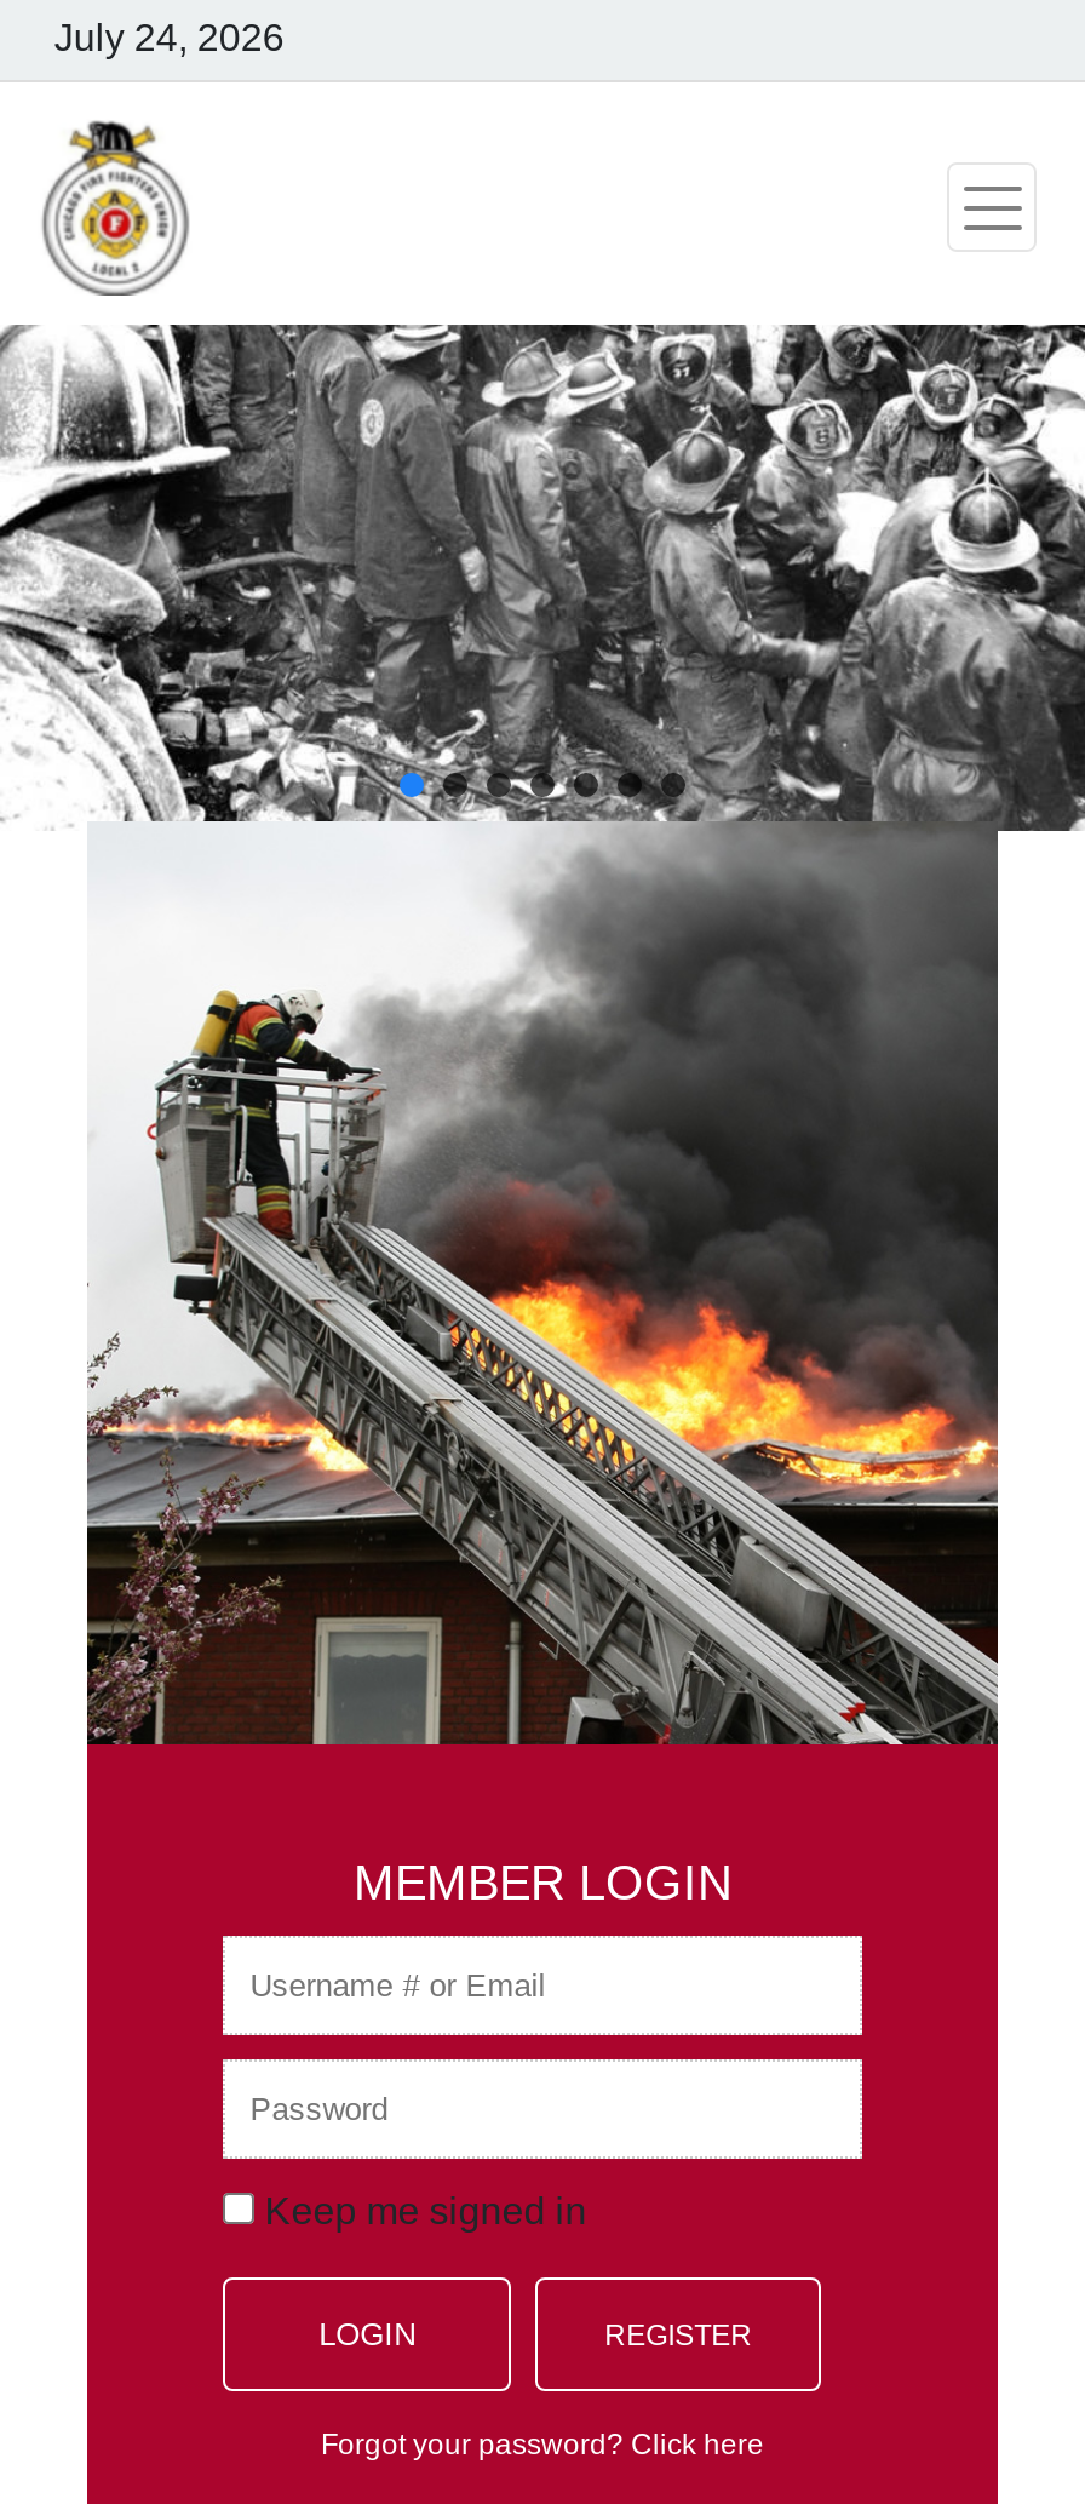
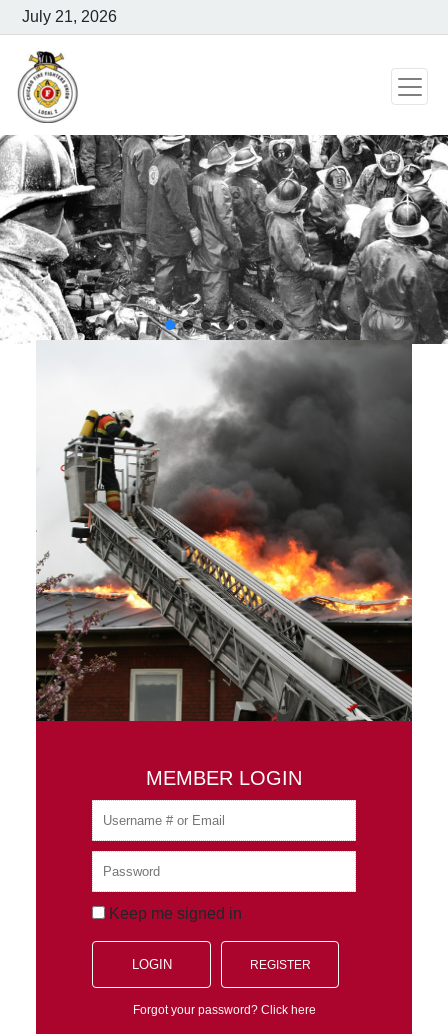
[54,18,284,59] July 24, 2026 -> [22,8,117,25] July 21, 2026

